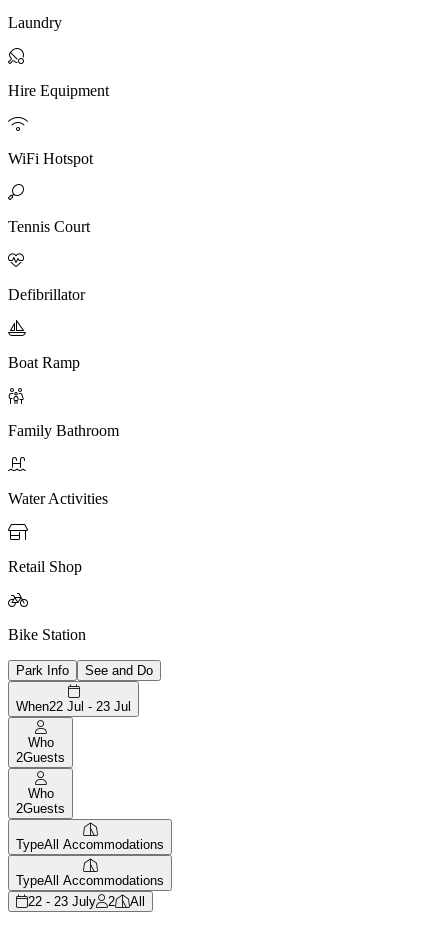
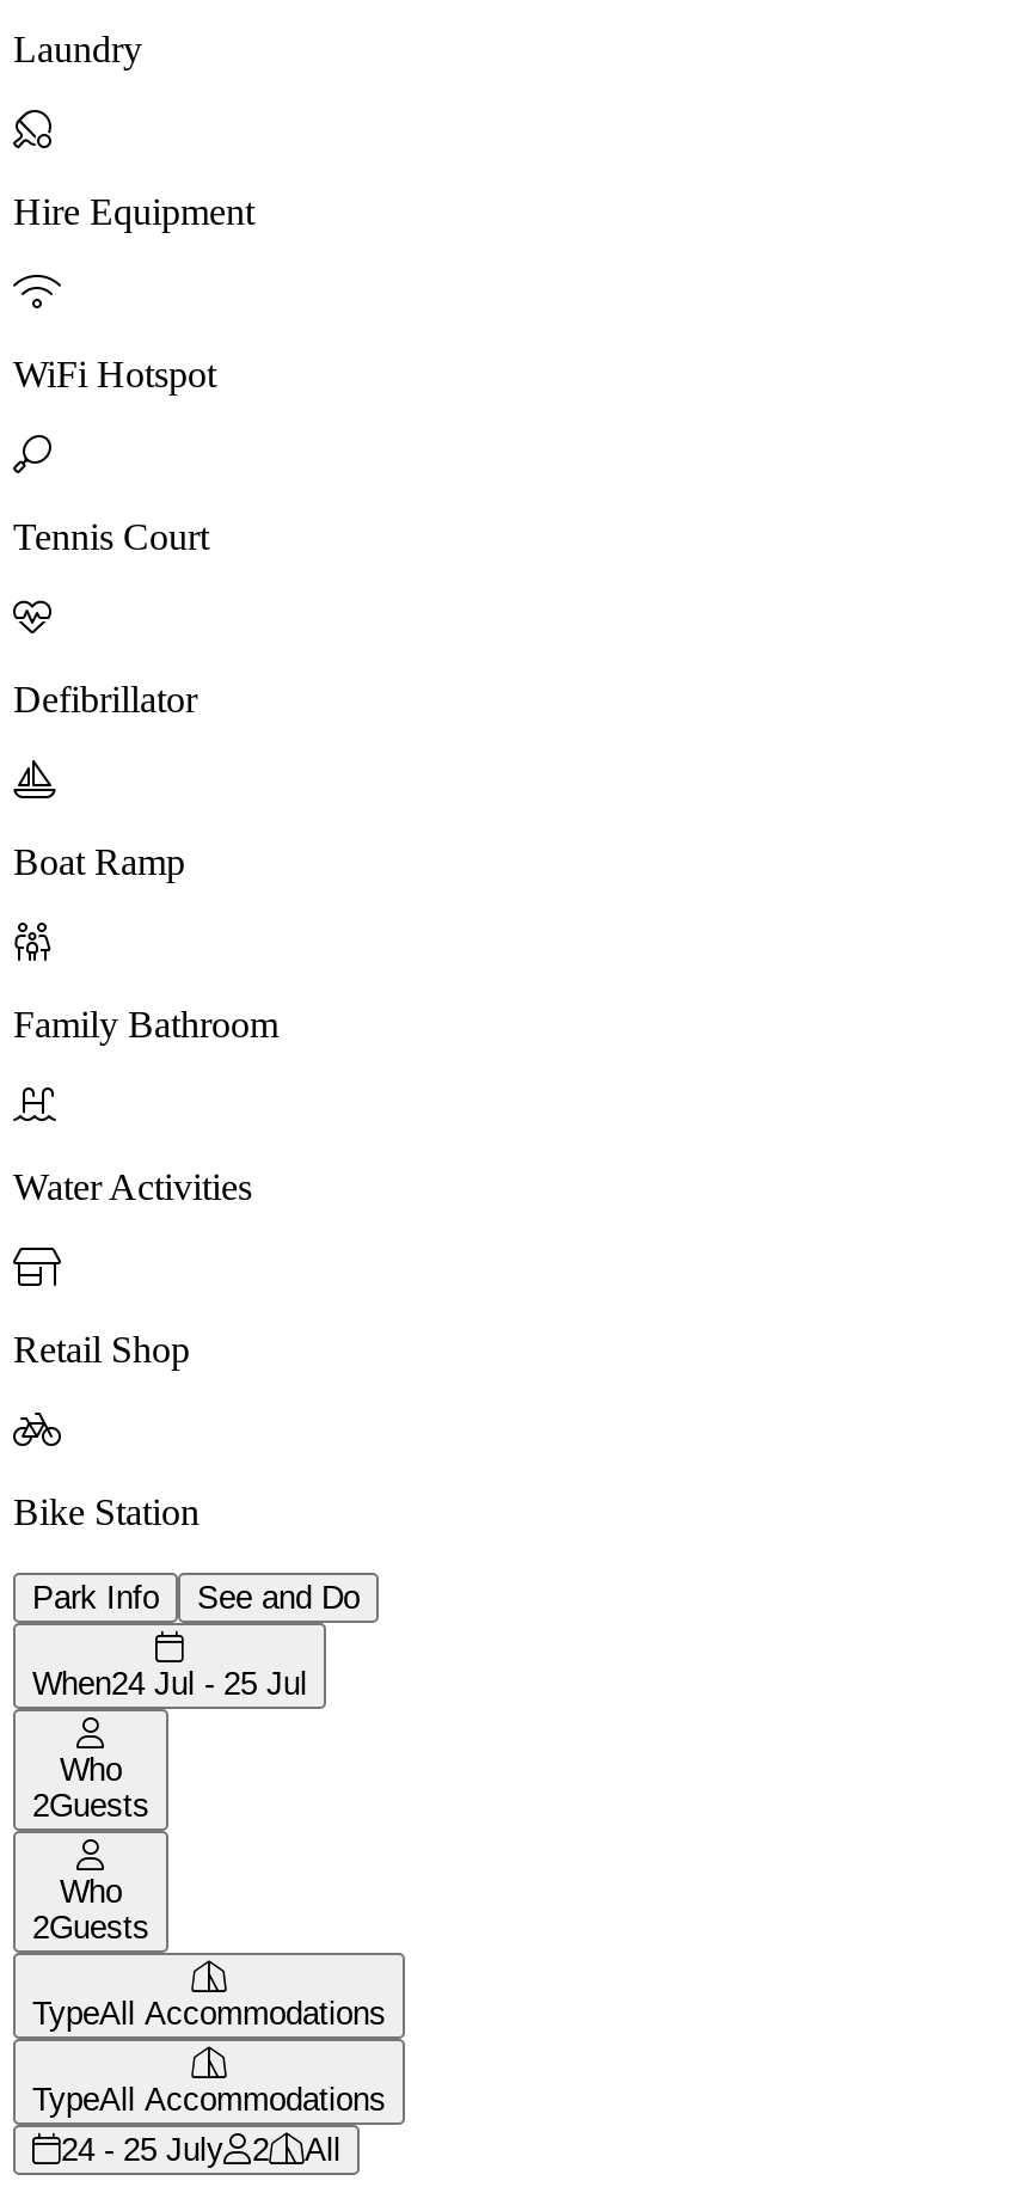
[16,699,131,714] When22 Jul - 23 Jul -> [32,1666,307,1702] When24 Jul - 25 Jul
[28,894,145,909] 22 - 23 July 2 All -> [61,2132,340,2168] 24 - 25 July 2 All

